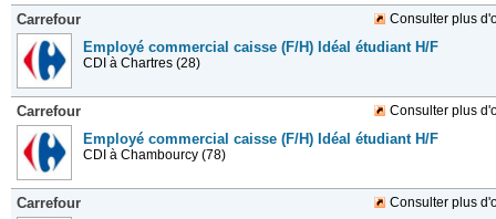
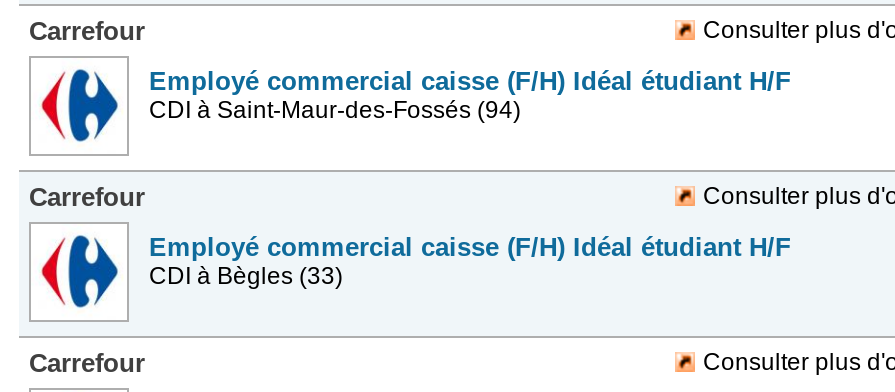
[83,55,200,71] CDI à Chartres (28) -> [149,96,521,124] CDI à Saint-Maur-des-Fossés (94)
[83,147,226,163] CDI à Chambourcy (78) -> [149,262,343,290] CDI à Bègles (33)

